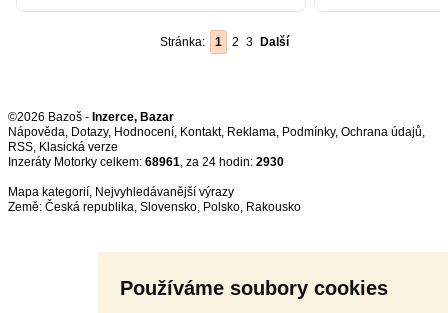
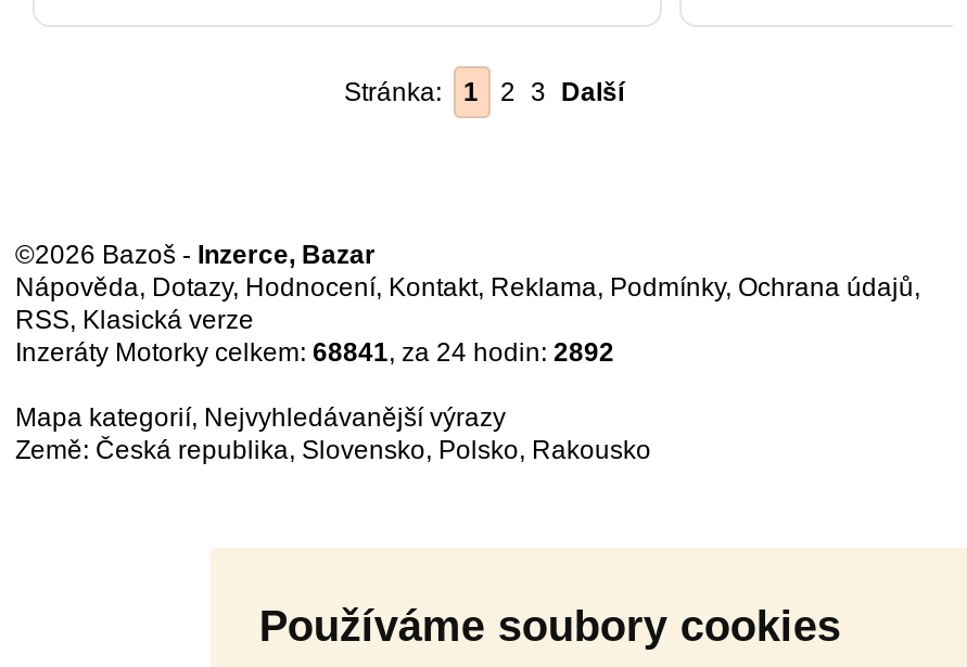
[8,155,284,169] Inzeráty Motorky celkem: 68961, za 24 hodin: 2930 -> [15,337,614,368] Inzeráty Motorky celkem: 68841, za 24 hodin: 2892

